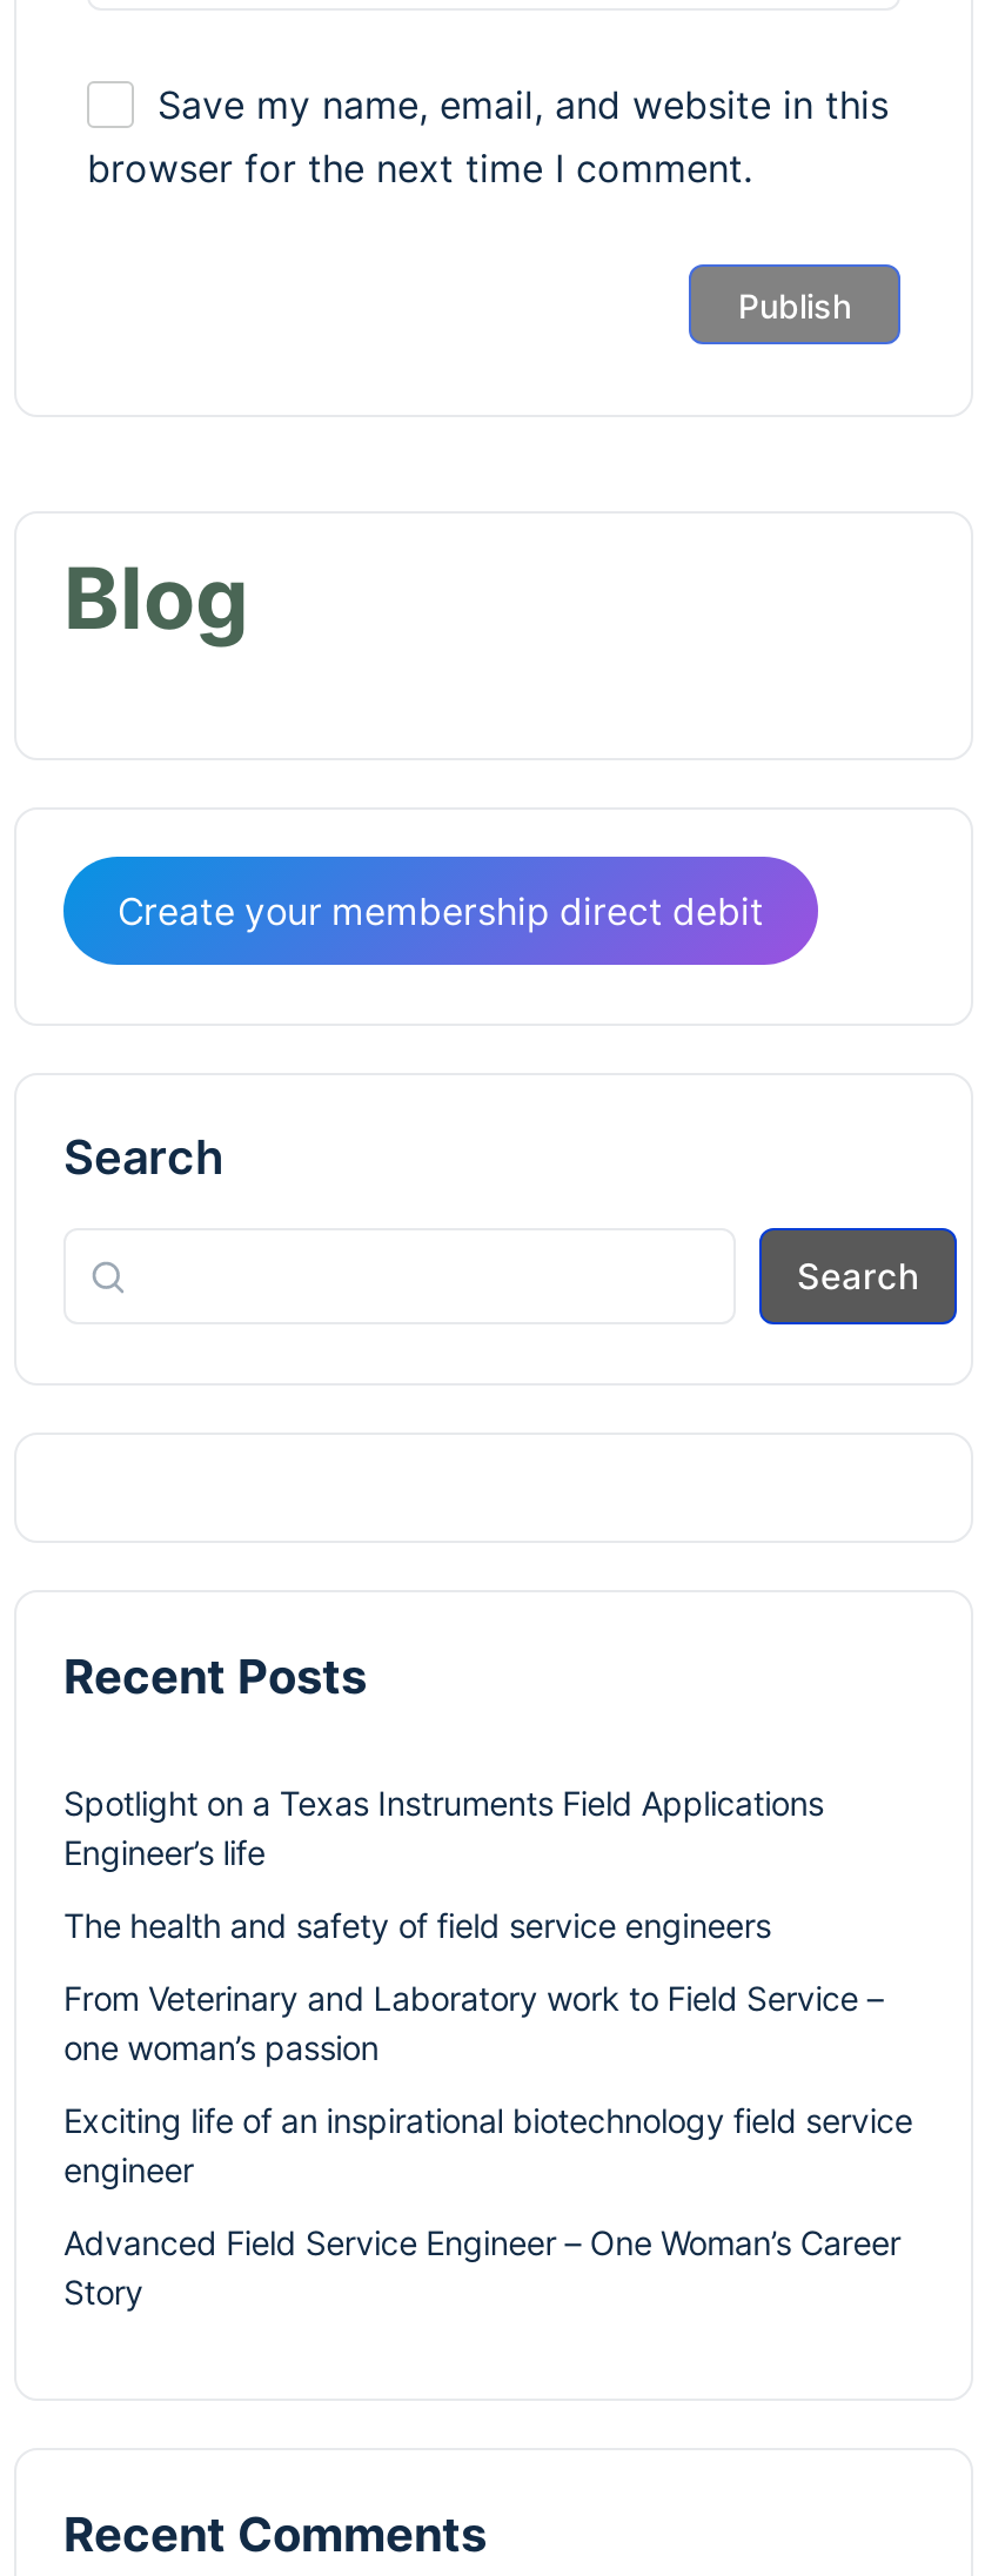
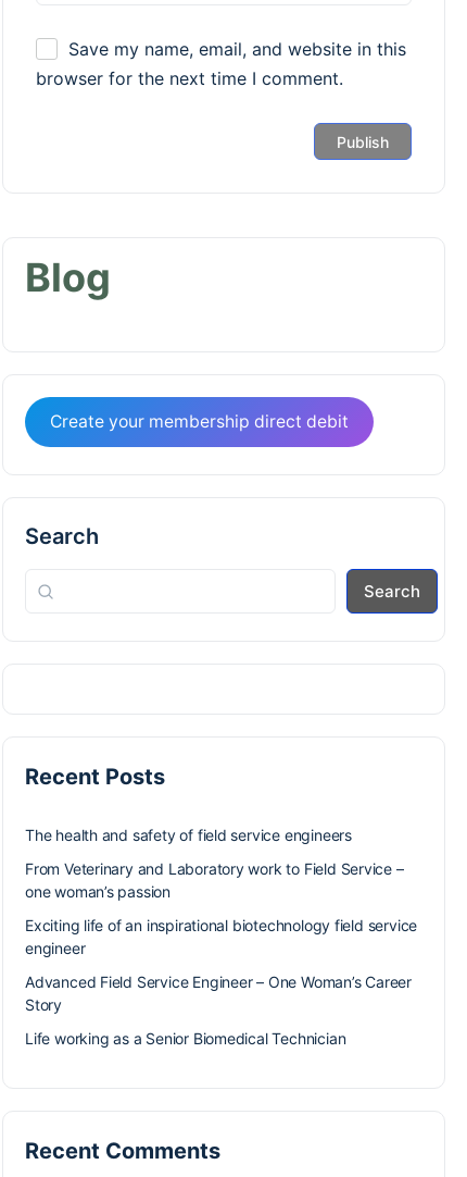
[63,1783,824,1872] Spotlight on a Texas Instruments Field Applications | Engineer’s life -> none
moved [63,1905,913,2312] -> [25,825,417,1013]: The health and safety of field service engineers | From Veterinary and Laboratory work to Field Service – | one woman’s passion | Exciting life of an inspirational biotechnology field service | engineer | Advanced Field Service Engineer – One Woman’s Career | Story
none -> [25,1029,346,1047] Life working as a Senior Biomedical Technician

